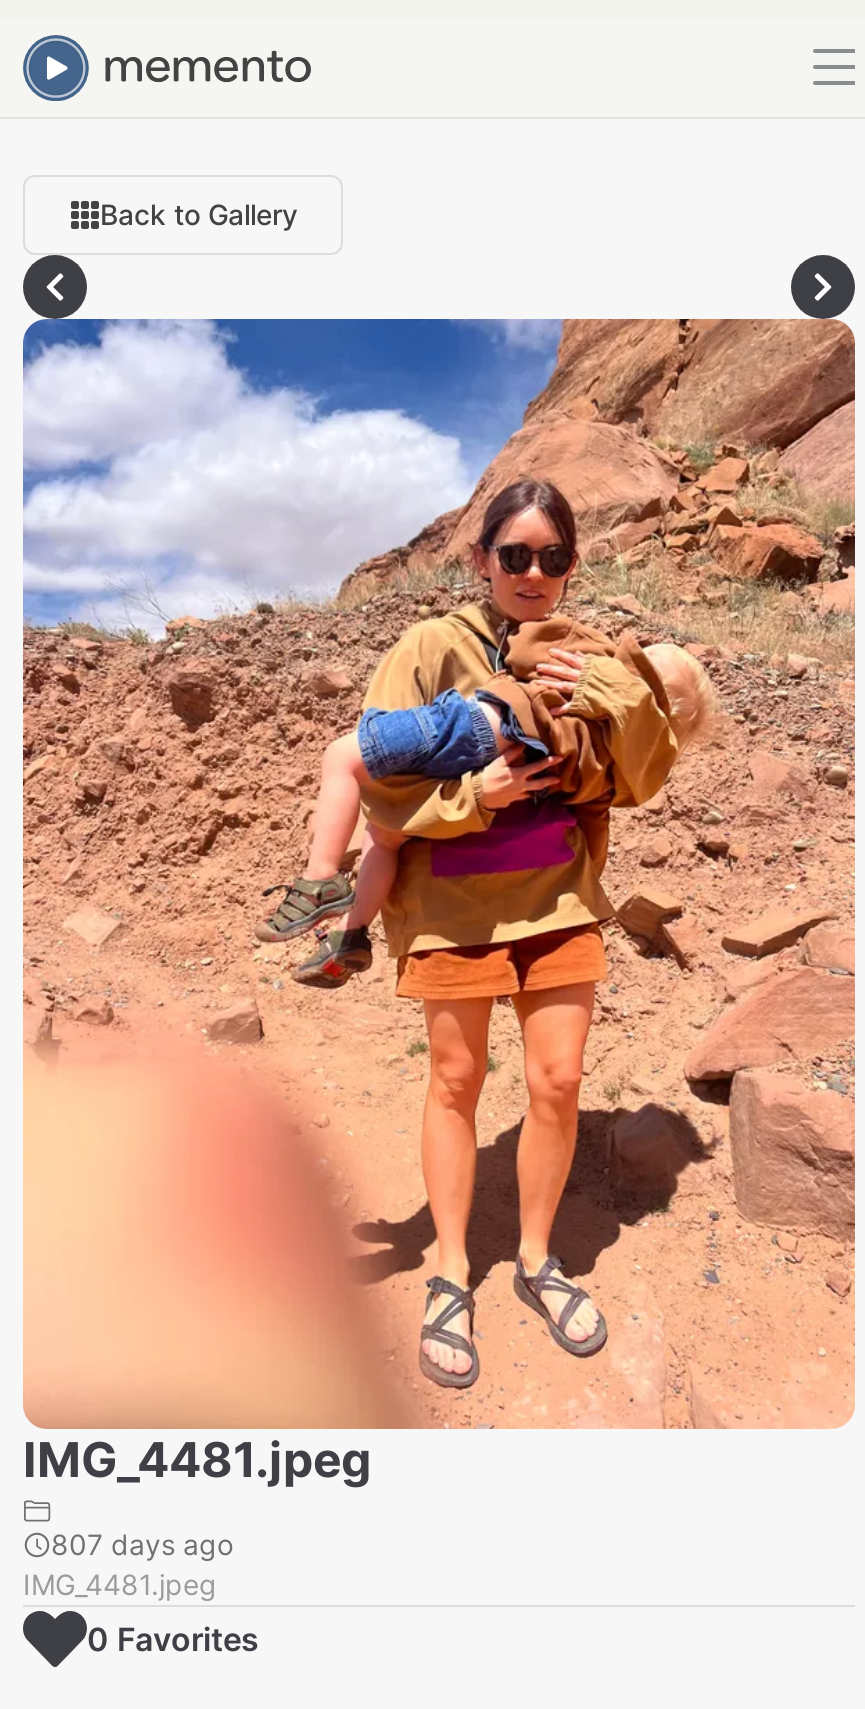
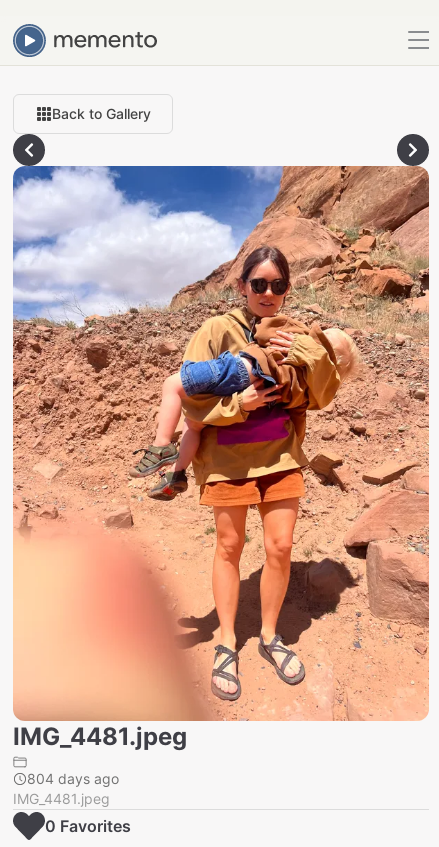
[51,1526,233,1560] 807 days ago -> [27,770,119,787] 804 days ago

